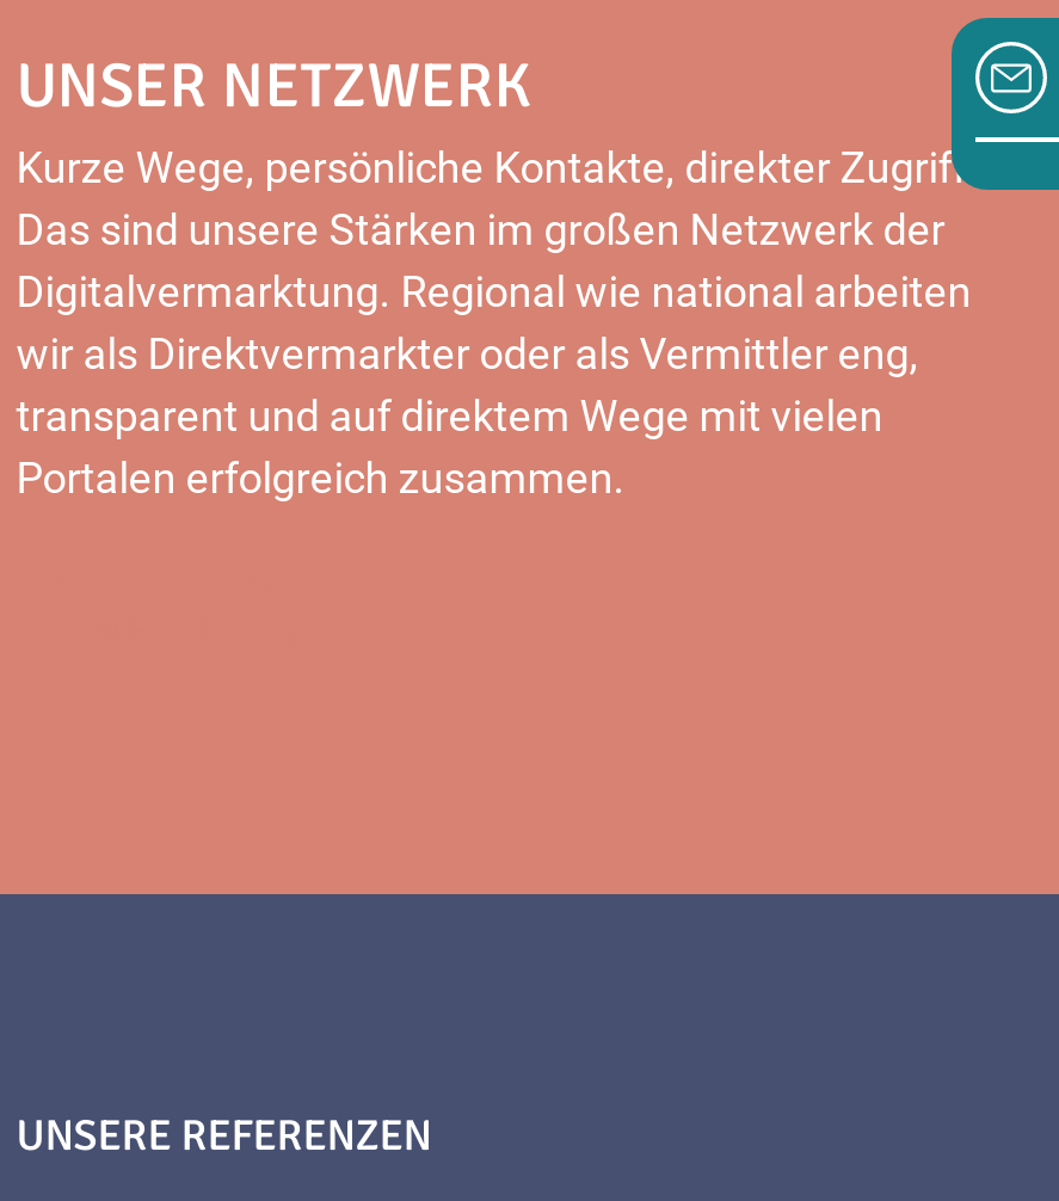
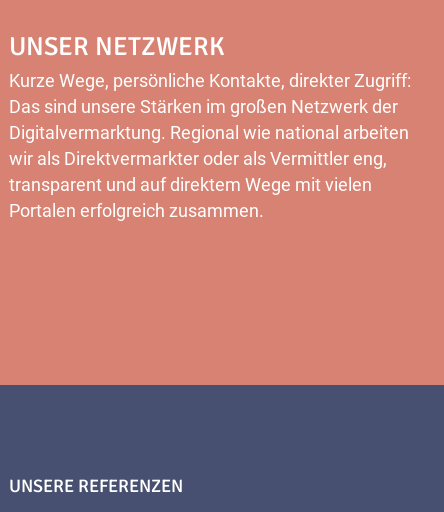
[949,16,1052,192] [image] -> none

